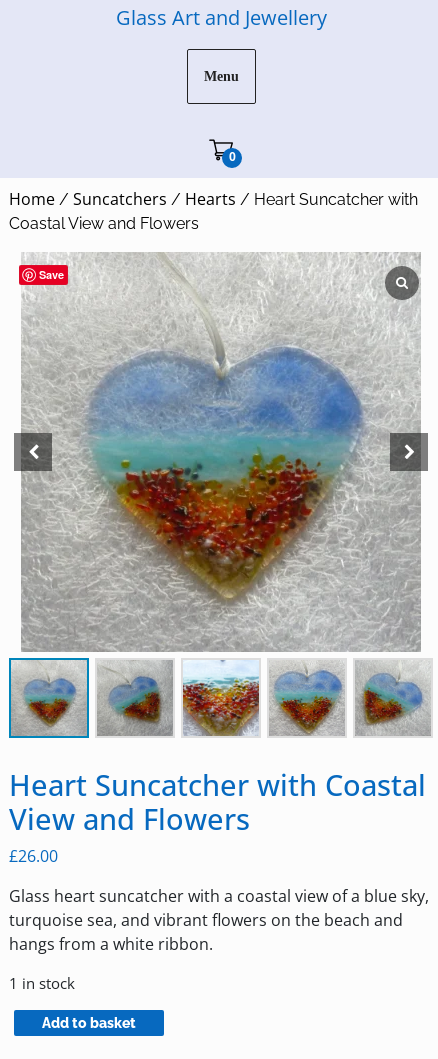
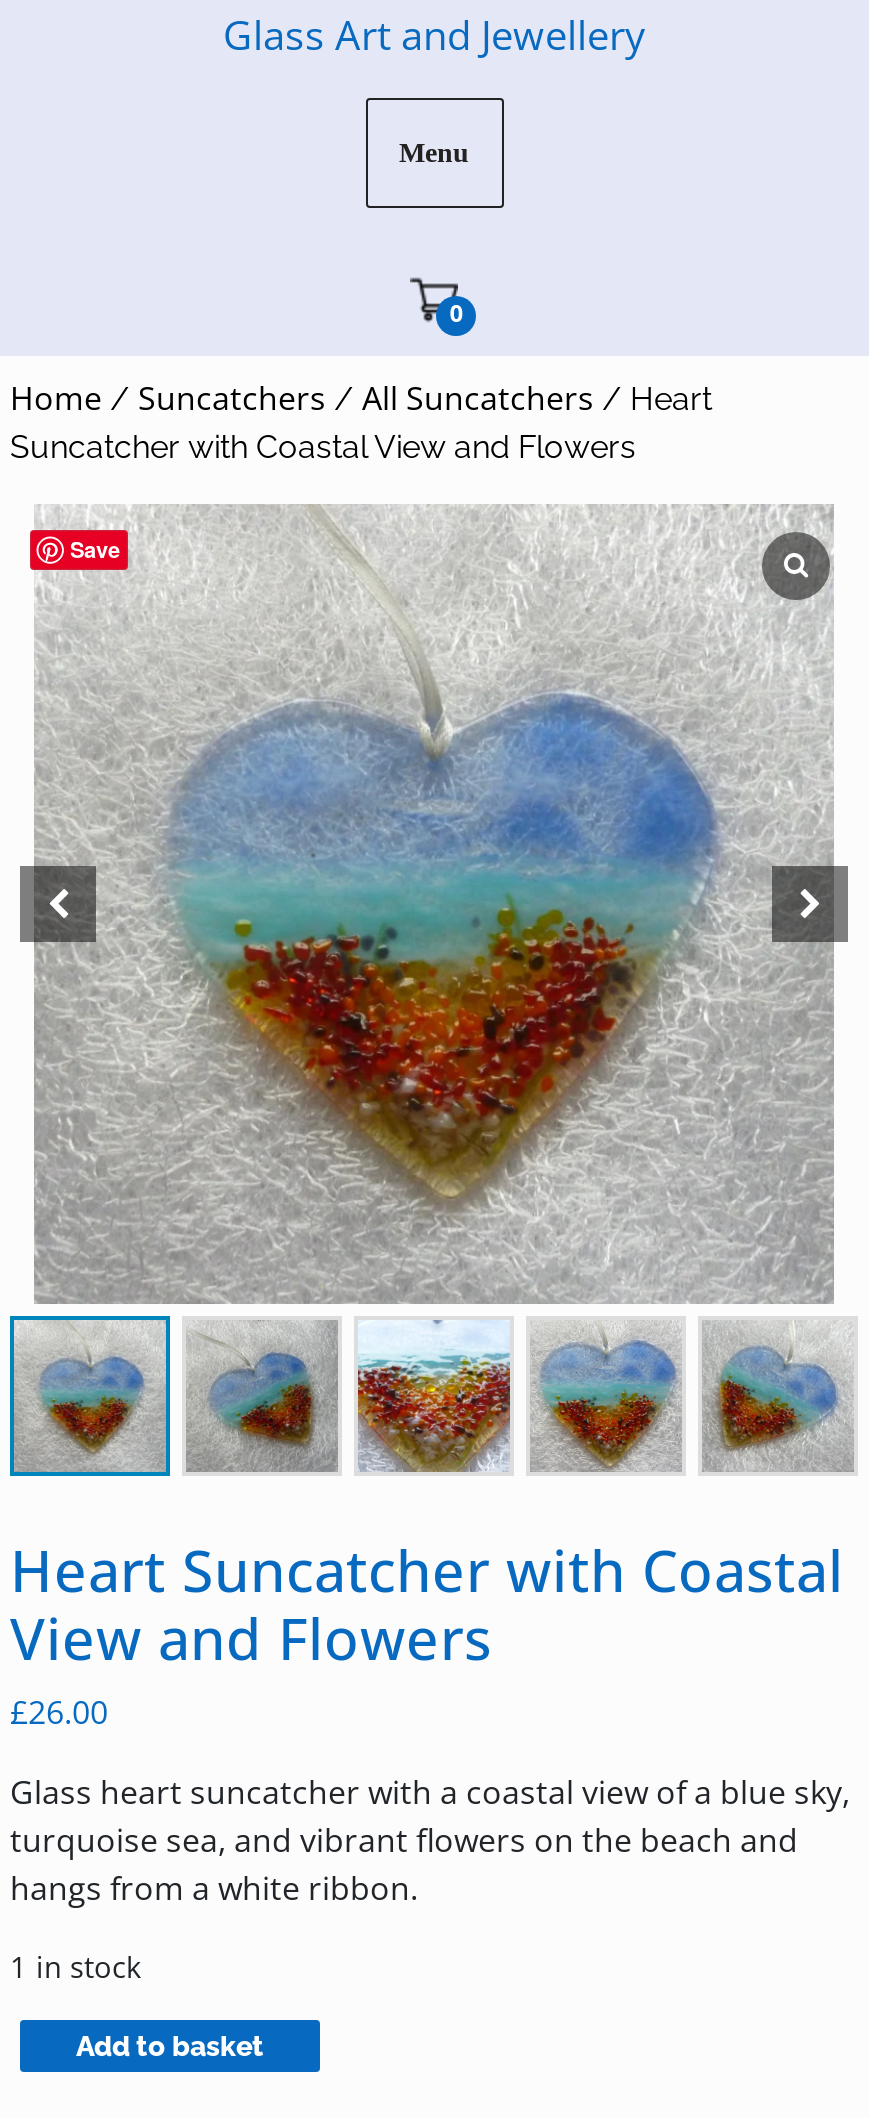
[9,188,418,233] Home / Suncatchers / Hearts / Heart Suncatcher with | Coastal View and Flowers -> [10,375,712,465] Home / Suncatchers / All Suncatchers / Heart | Suncatcher with Coastal View and Flowers

